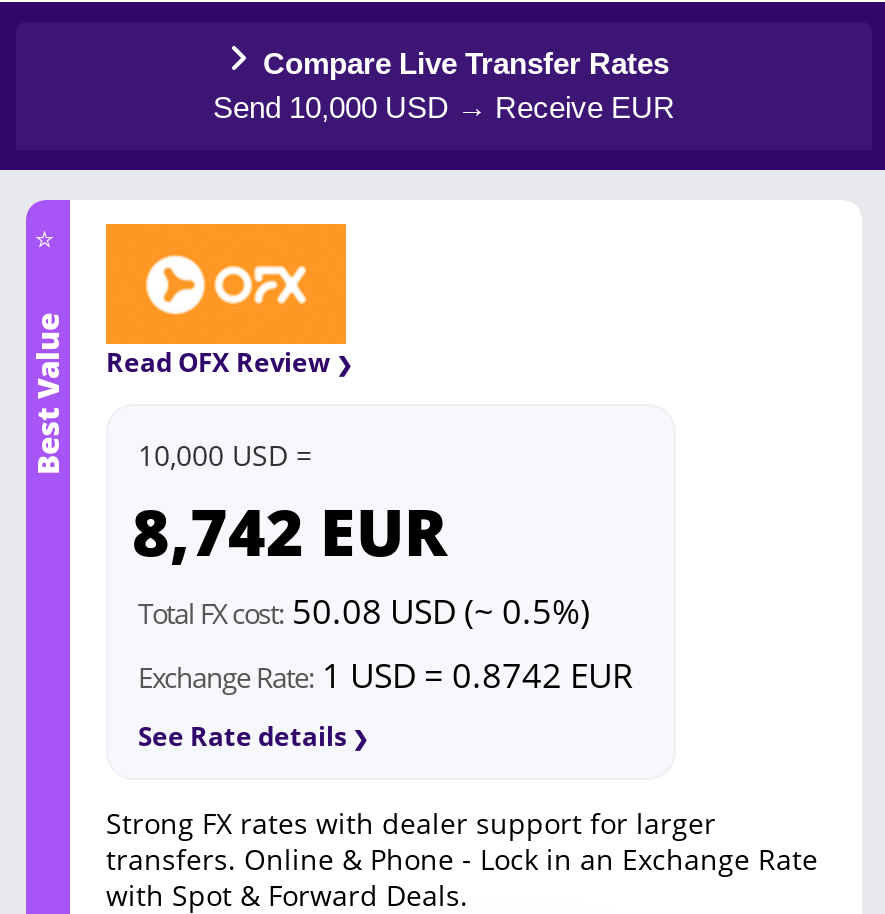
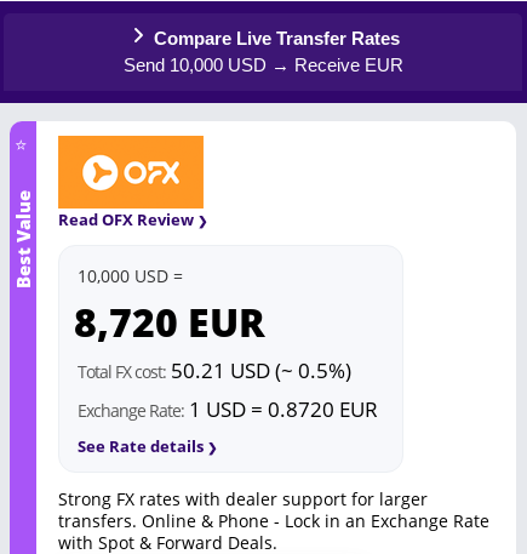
[132,489,448,575] 8,742 EUR -> [74,296,265,348] 8,720 EUR
[138,587,590,633] Total FX cost: 50.08 USD (~ 0.5%) -> [78,356,351,384] Total FX cost: 50.21 USD (~ 0.5%)
[138,651,634,697] Exchange Rate: 1 USD = 0.8742 EUR -> [78,395,378,422] Exchange Rate: 1 USD = 0.8720 EUR

